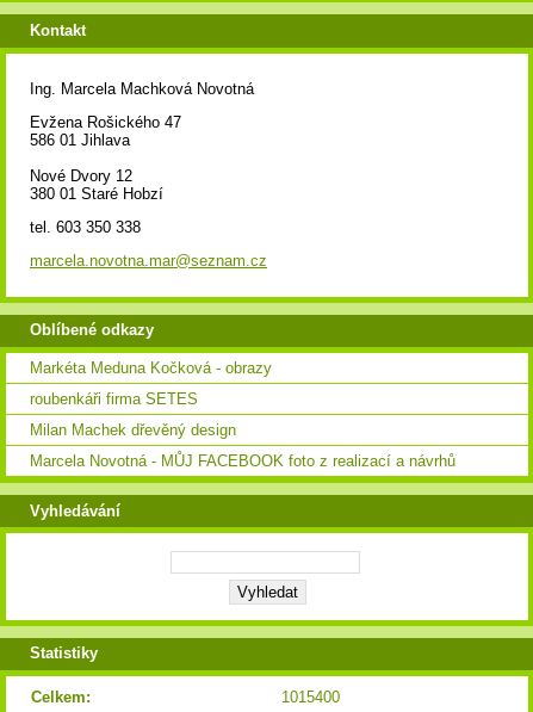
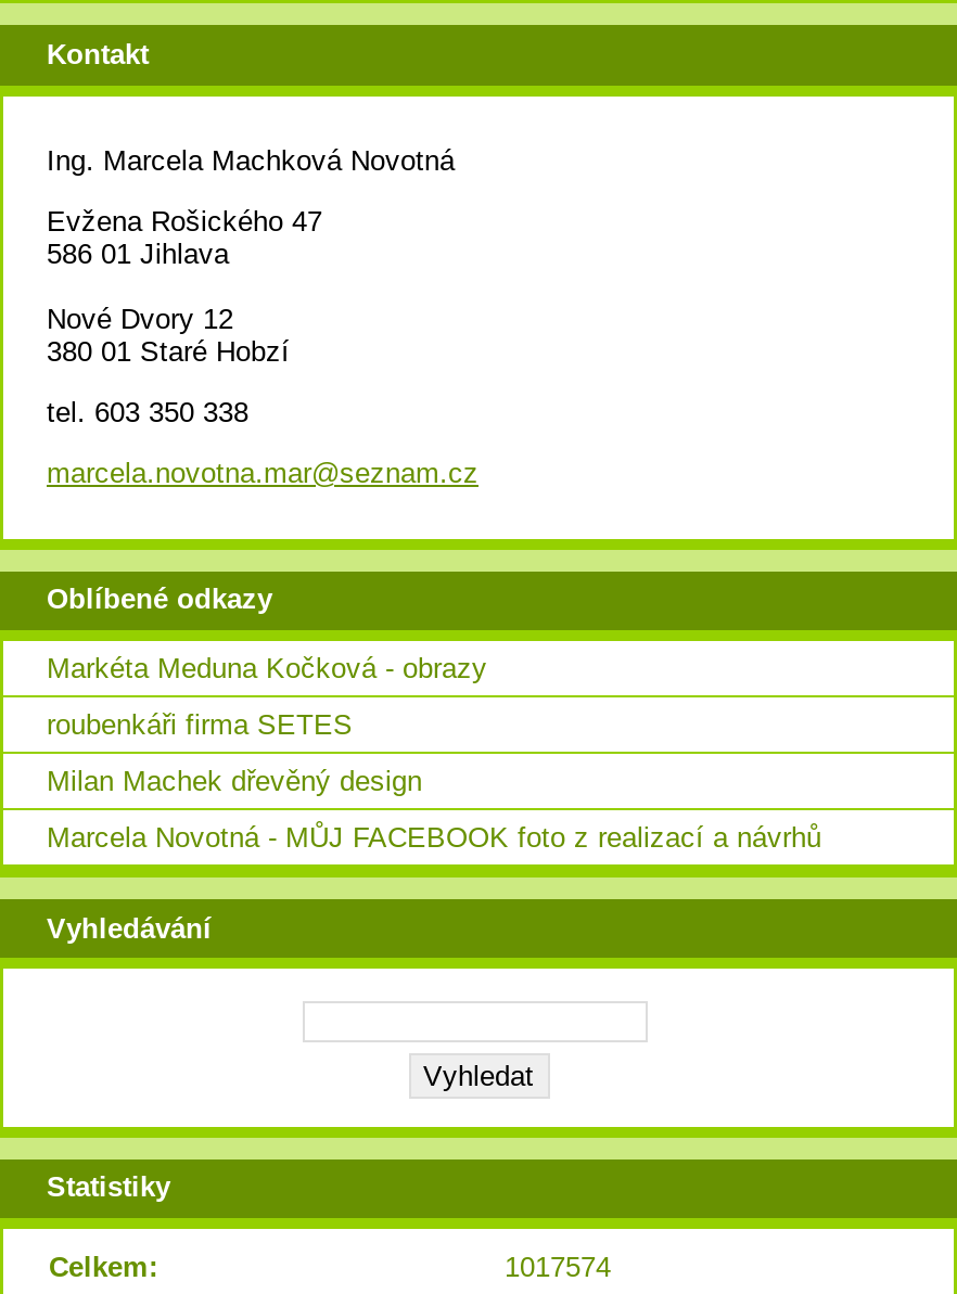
[281,688,340,706] 1015400 -> [505,1251,611,1283] 1017574

